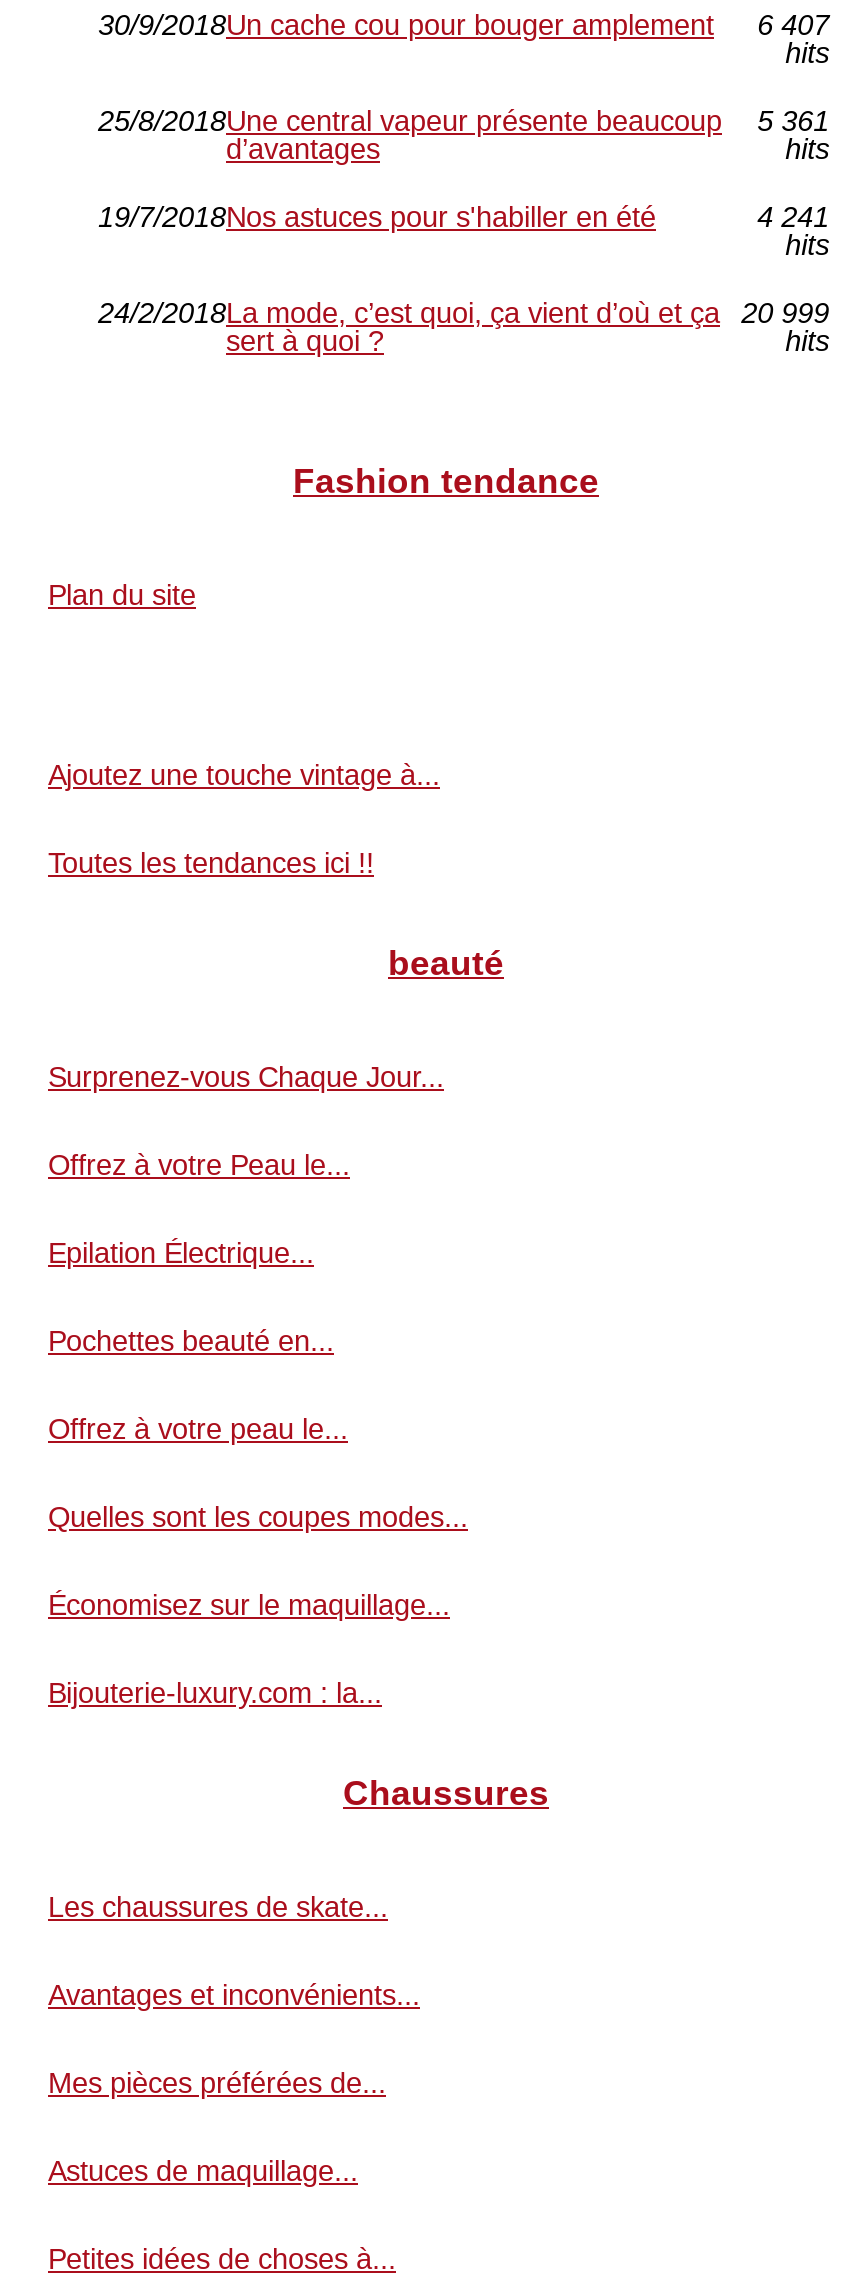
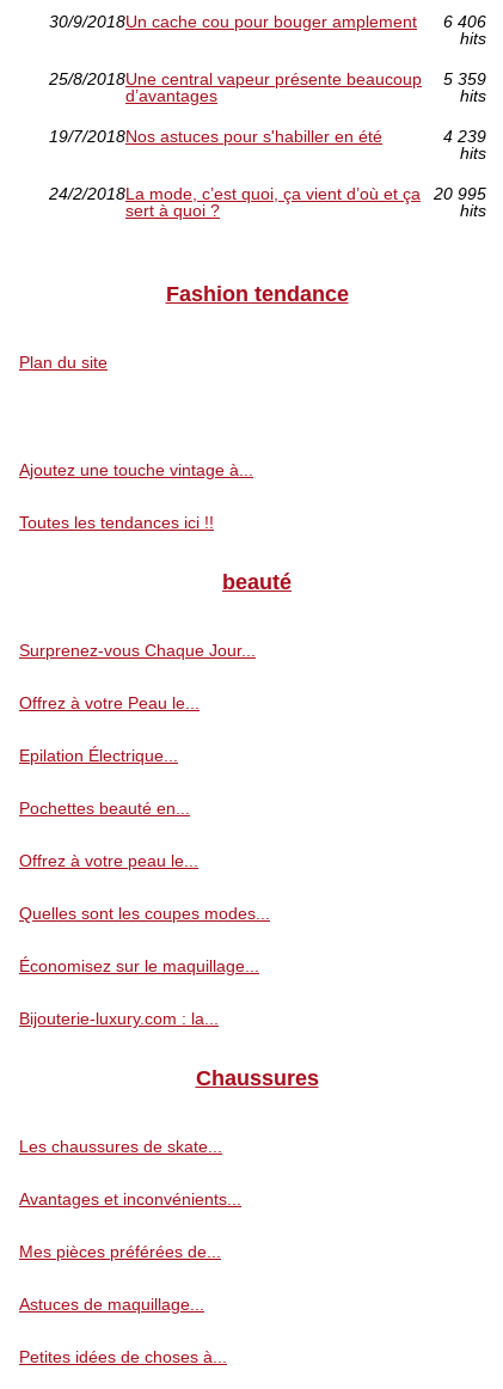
[98,10,829,42] 30/9/2018Un cache cou pour bouger amplement 6 407 -> [49,12,486,32] 30/9/2018Un cache cou pour bouger amplement 6 406
[98,106,829,138] 25/8/2018Une central vapeur présente beaucoup 5 361 -> [49,70,486,89] 25/8/2018Une central vapeur présente beaucoup 5 359
[757,202,829,234] 4 241 -> [443,127,486,146] 4 239
[98,298,829,330] 24/2/2018La mode, c’est quoi, ça vient d’où et ça 20 999 -> [49,185,486,204] 24/2/2018La mode, c’est quoi, ça vient d’où et ça 20 995

